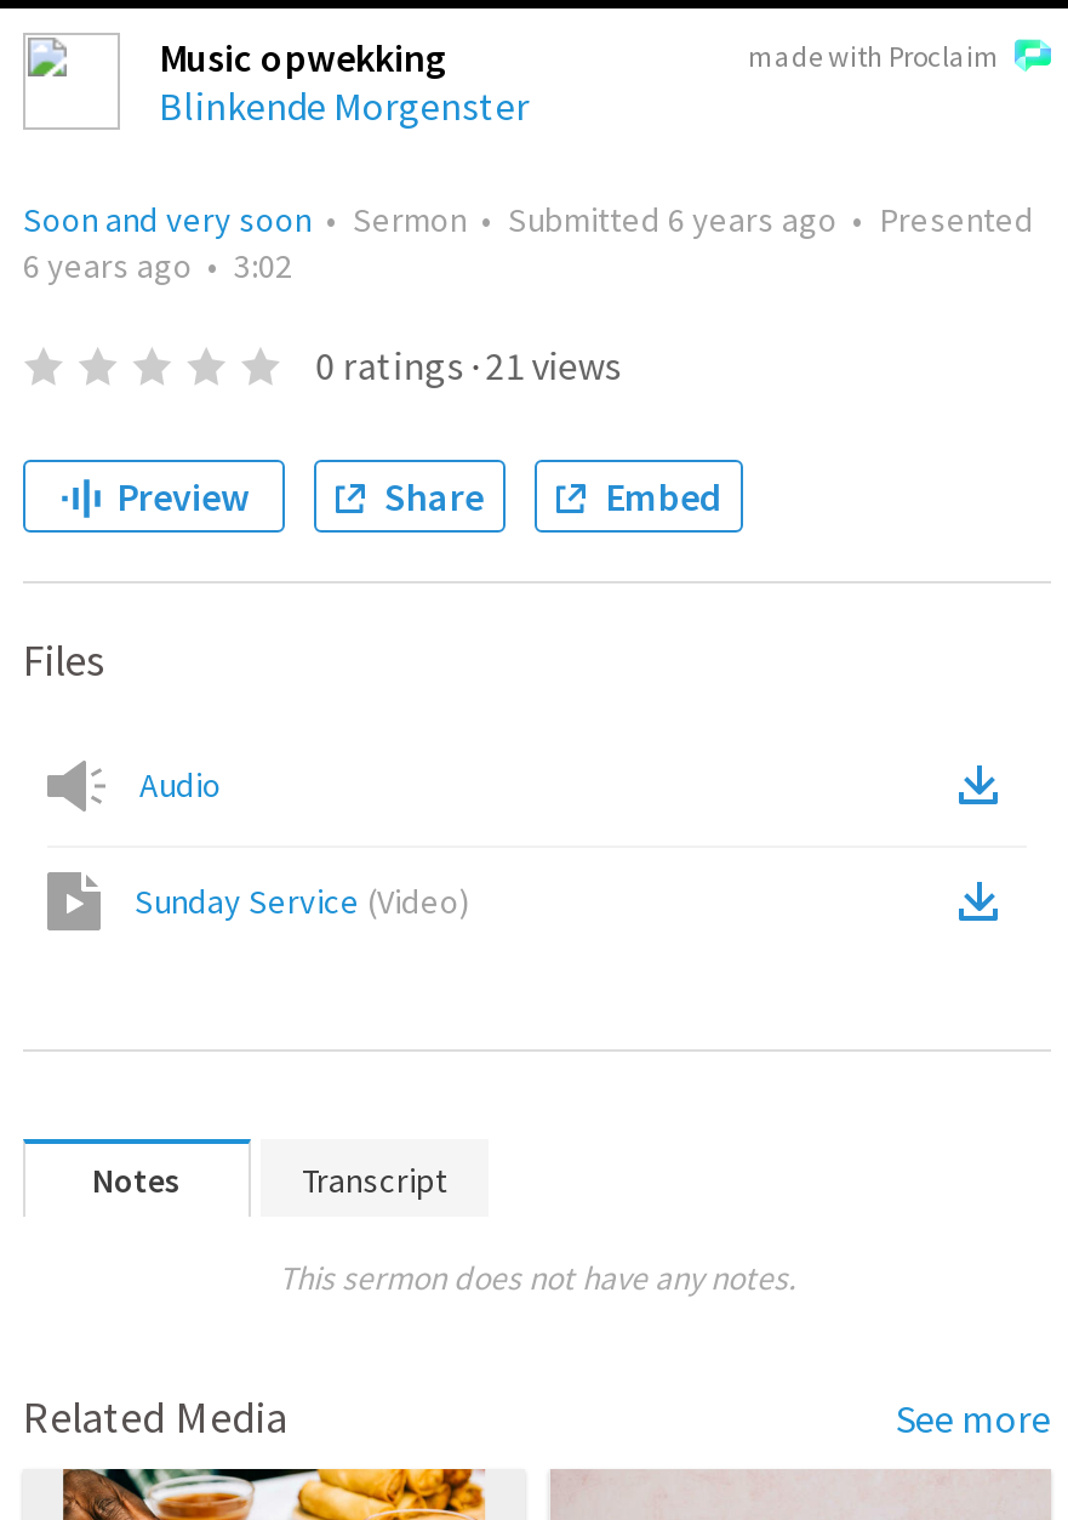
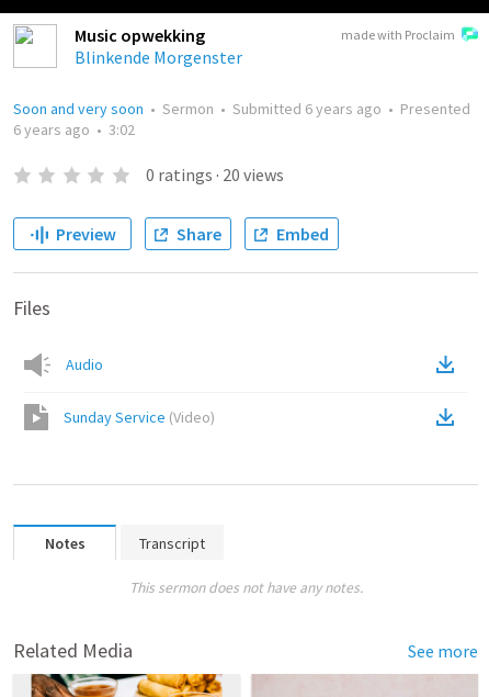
[316,341,621,389] 0 ratings · 21 views -> [145,164,284,186] 0 ratings · 20 views

